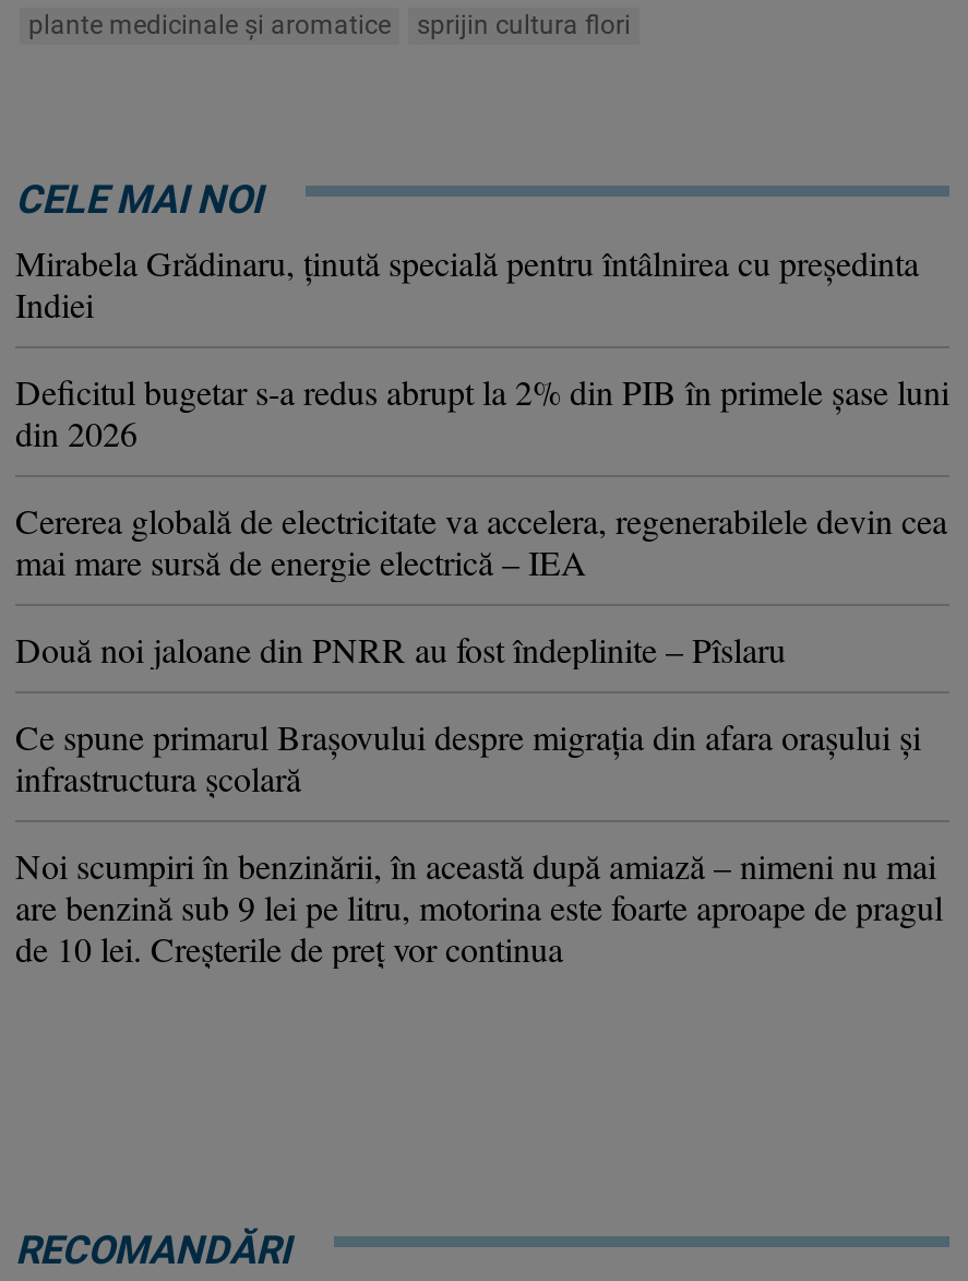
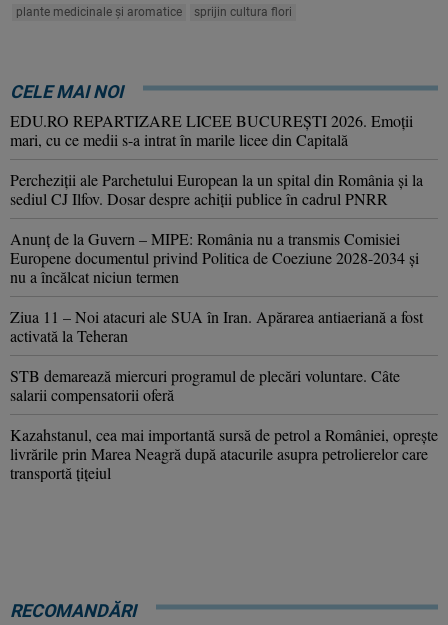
[15,239,919,326] Mirabela Grădinaru, ţinută specială pentru întâlnirea cu preşedinta | Indiei -> [10,110,413,150] EDU.RO REPARTIZARE LICEE BUCUREŞTI 2026. Emoţii | mari, cu ce medii s-a intrat în marile licee din Capitală
[15,368,949,455] Deficitul bugetar s-a redus abrupt la 2% din PIB în primele șase luni | din 2026 -> [10,169,423,209] Percheziţii ale Parchetului European la un spital din România şi la | sediul CJ Ilfov. Dosar despre achiţii publice în cadrul PNRR
[15,496,947,584] Cererea globală de electricitate va accelera, regenerabilele devin cea | mai mare sursă de energie electrică – IEA -> [10,228,419,287] Anunţ de la Guvern – MIPE: România nu a transmis Comisiei | Europene documentul privind Politica de Coeziune 2028-2034 şi | nu a încălcat niciun termen
[15,625,786,671] Două noi jaloane din PNRR au fost îndeplinite – Pîslaru -> [10,306,423,346] Ziua 11 – Noi atacuri ale SUA în Iran. Apărarea antiaeriană a fost | activată la Teheran
[15,713,921,800] Ce spune primarul Brașovului despre migraţia din afara oraşului şi | infrastructura şcolară -> [10,365,400,405] STB demarează miercuri programul de plecări voluntare. Câte | salarii compensatorii oferă
[15,842,943,970] Noi scumpiri în benzinării, în această după amiază – nimeni nu mai | are benzină sub 9 lei pe litru, motorina este foarte aproape de pragul | de 10 lei. Creșterile de preț vor continua -> [10,424,438,483] Kazahstanul, cea mai importantă sursă de petrol a României, oprește | livrările prin Marea Neagră după atacurile asupra petrolierelor care | transportă țițeiul

